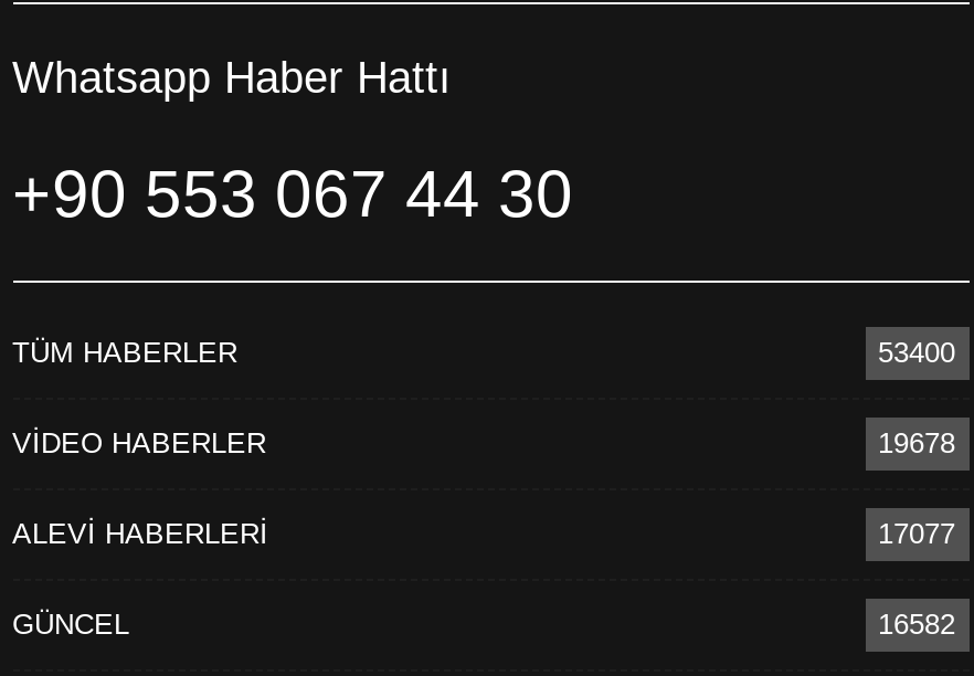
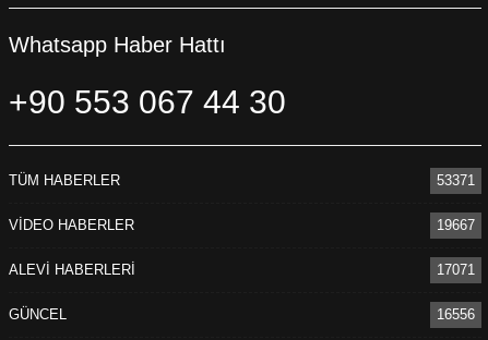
[878,336,955,369] 53400 -> [436,172,474,189] 53371
[878,427,955,460] 19678 -> [436,217,474,233] 19667
[878,517,955,551] 17077 -> [436,262,474,278] 17071
[878,608,955,641] 16582 -> [436,306,474,323] 16556

